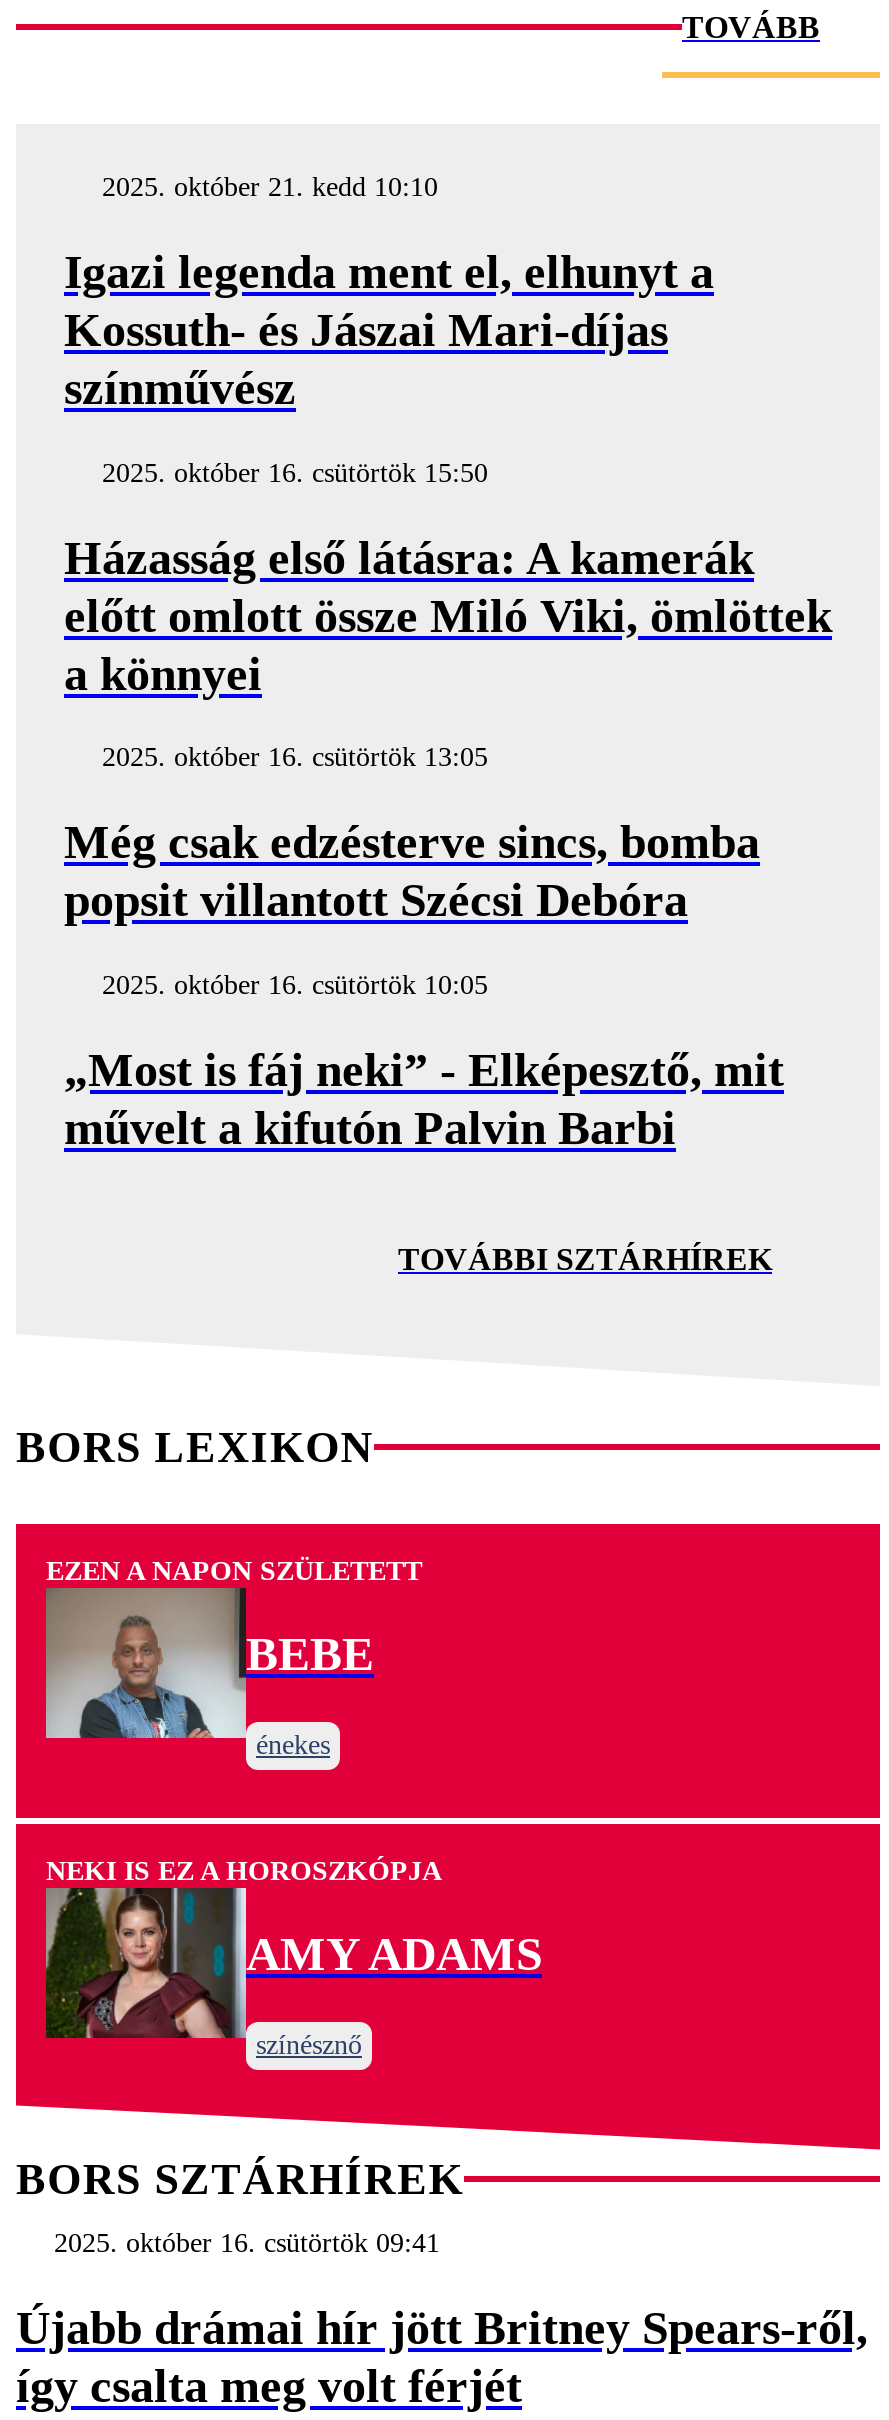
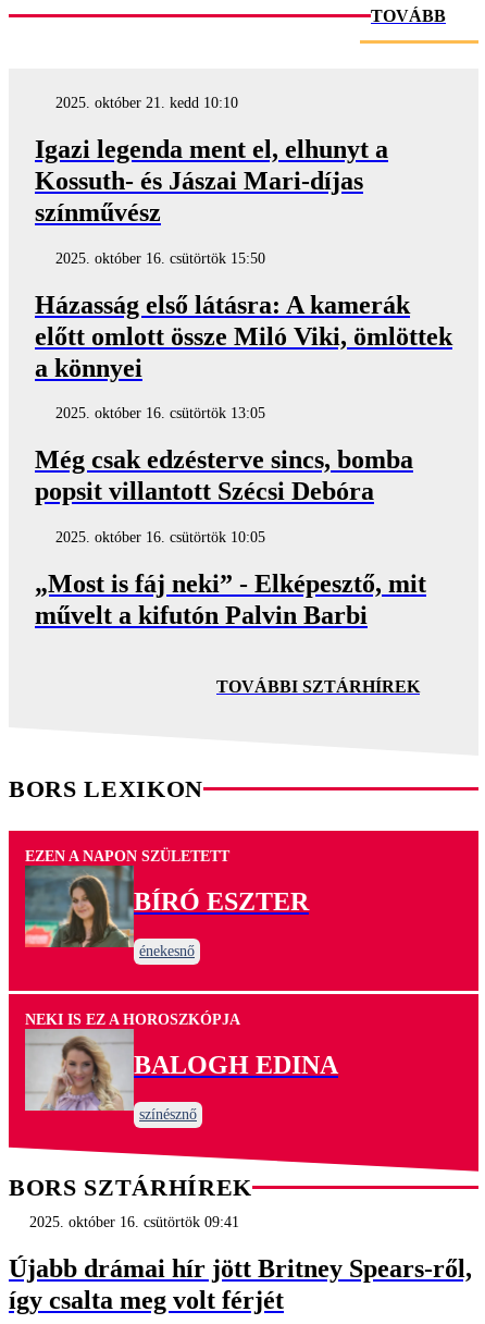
[44,1592,374,1740] [image] | BEBE -> [24,868,309,948] [image] | BÍRÓ ESZTER
[256,1731,330,1761] énekes -> [139,943,195,960] énekesnő
[44,1890,542,2040] [image] | AMY ADAMS -> [24,1030,338,1112] [image] | BALOGH EDINA

